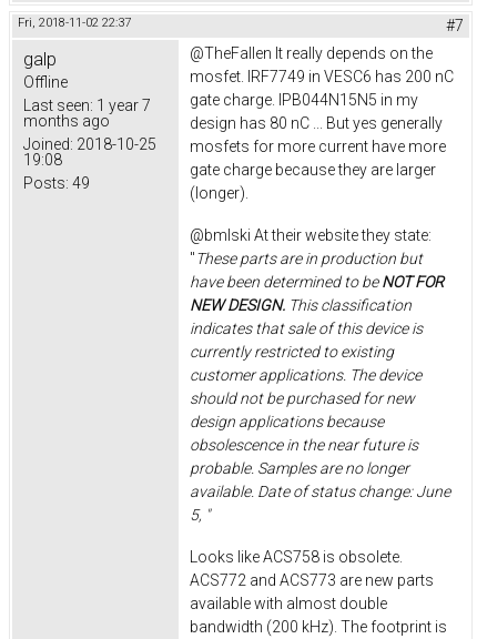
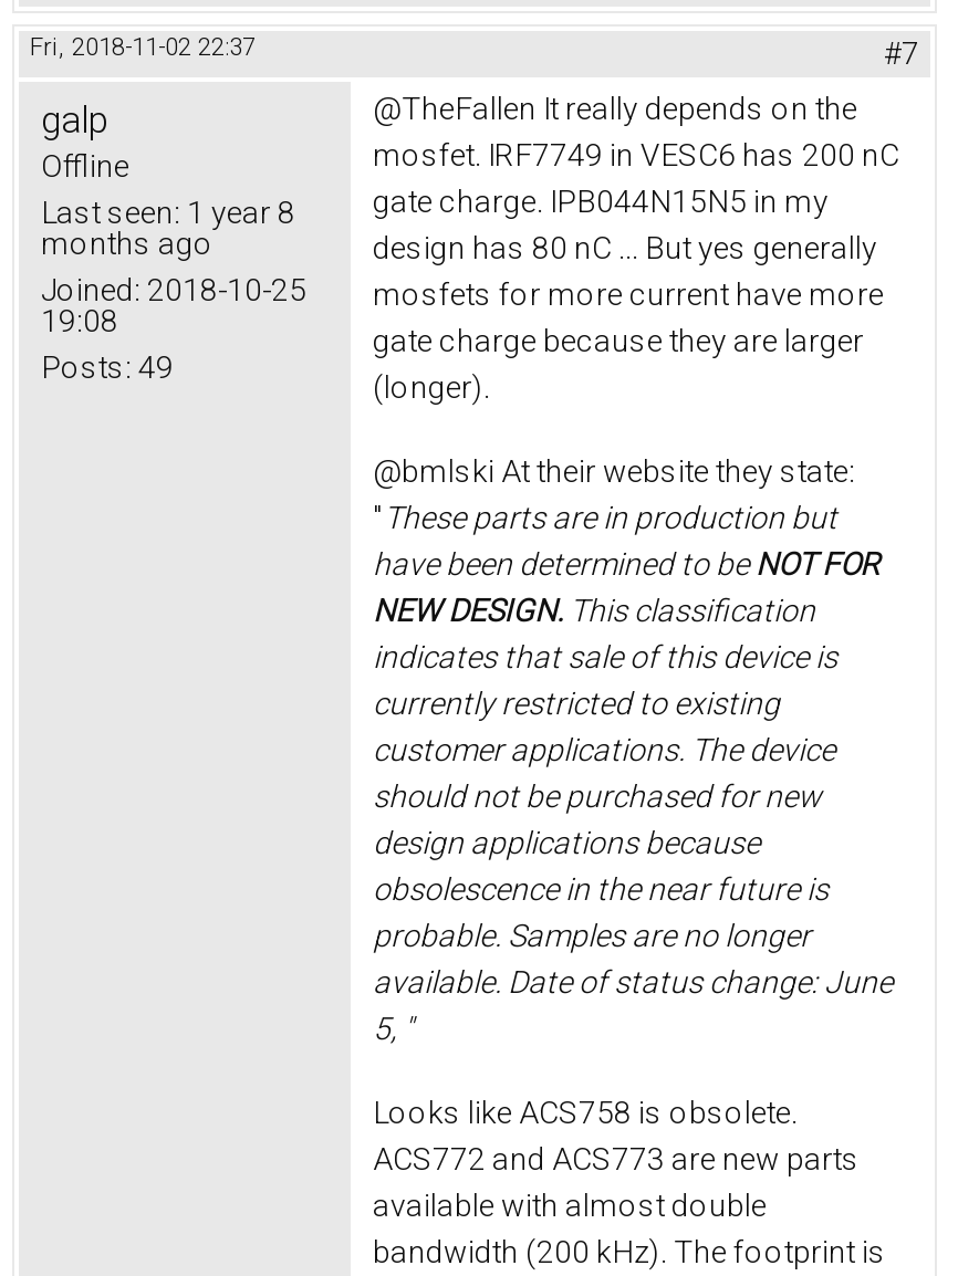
[23,97,151,114] Last seen: 1 year 7 -> [41,195,295,230] Last seen: 1 year 8

